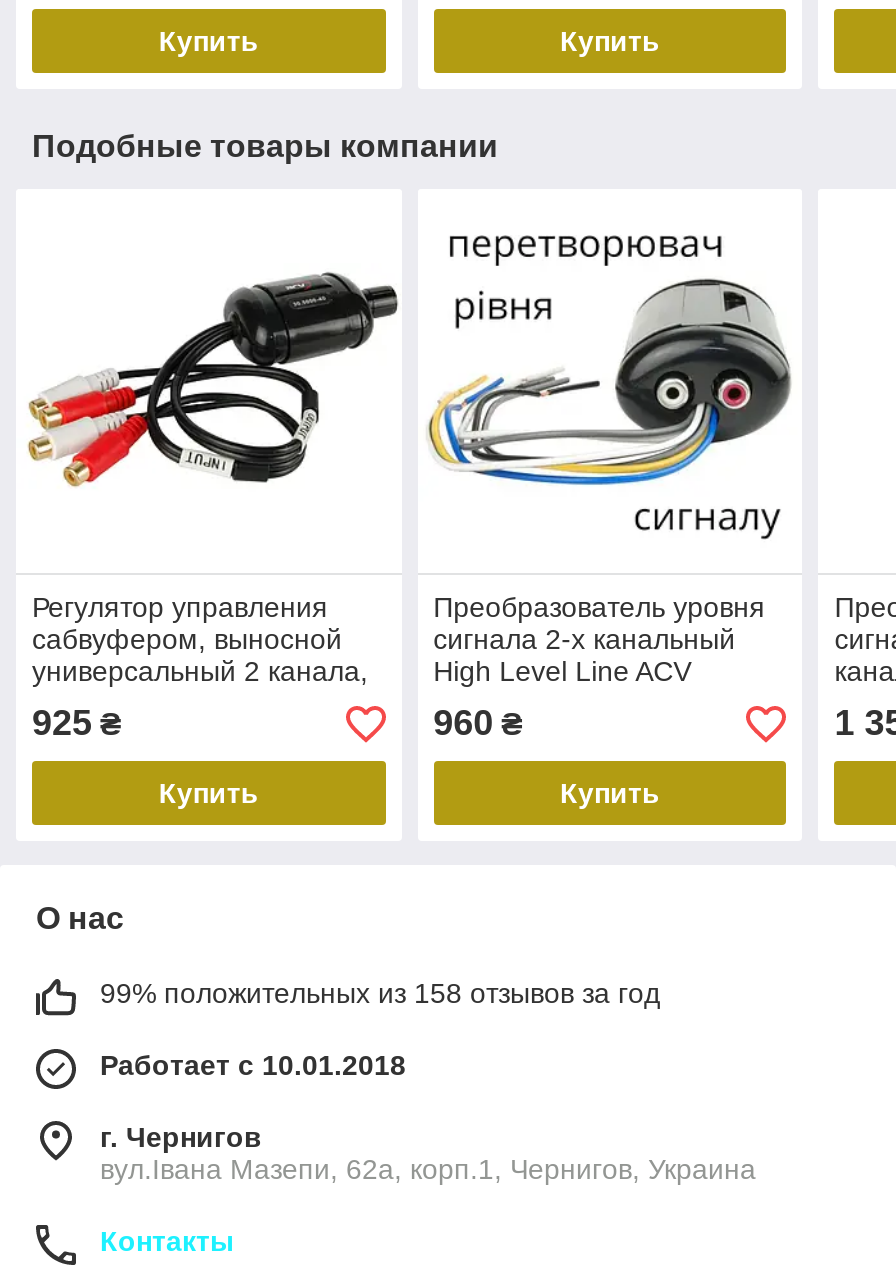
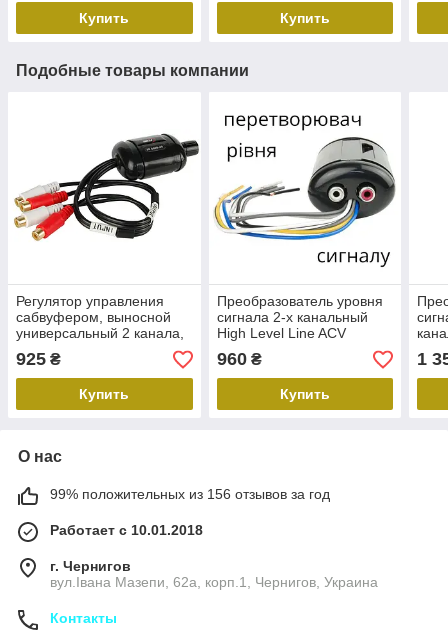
[100,978,660,1010] 99% положительных из 158 отзывов за год -> [50,486,330,502] 99% положительных из 156 отзывов за год

